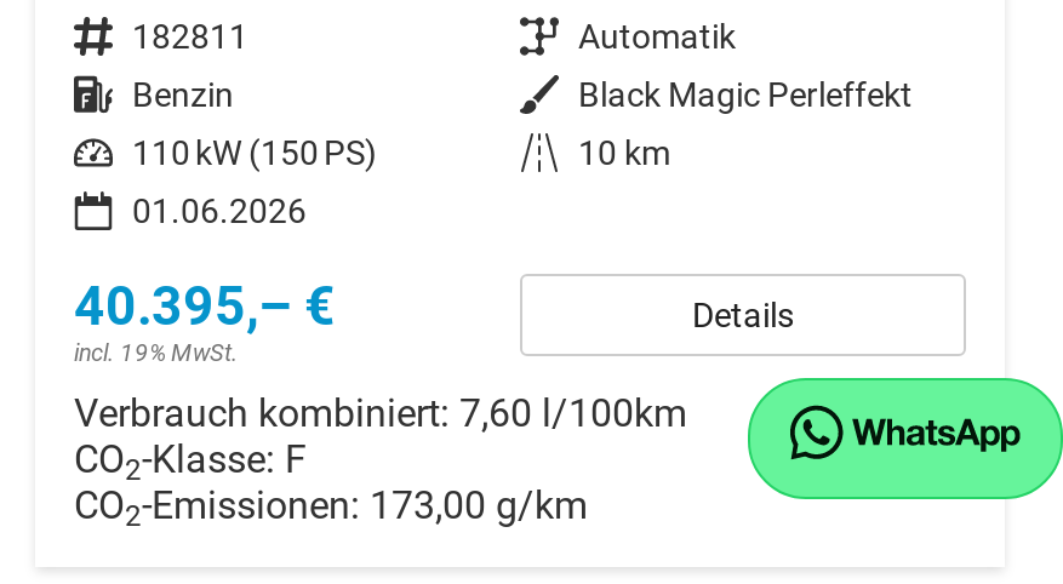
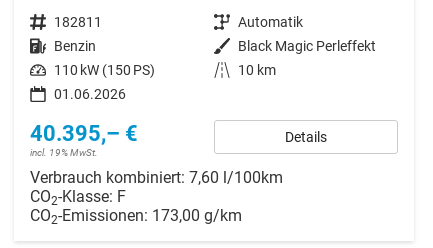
[745,376,1056,502] [image] -> none

